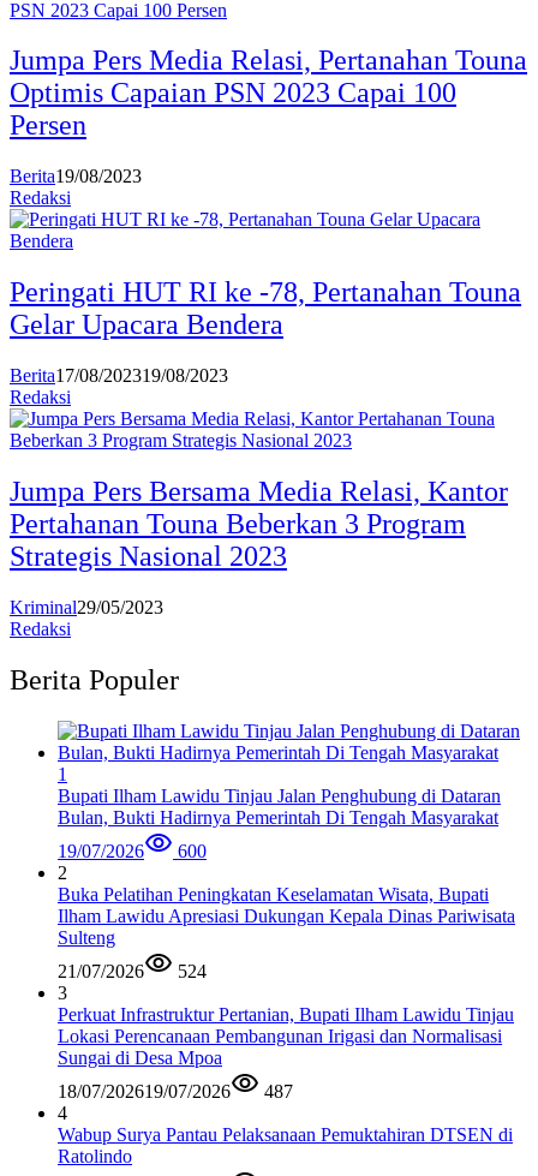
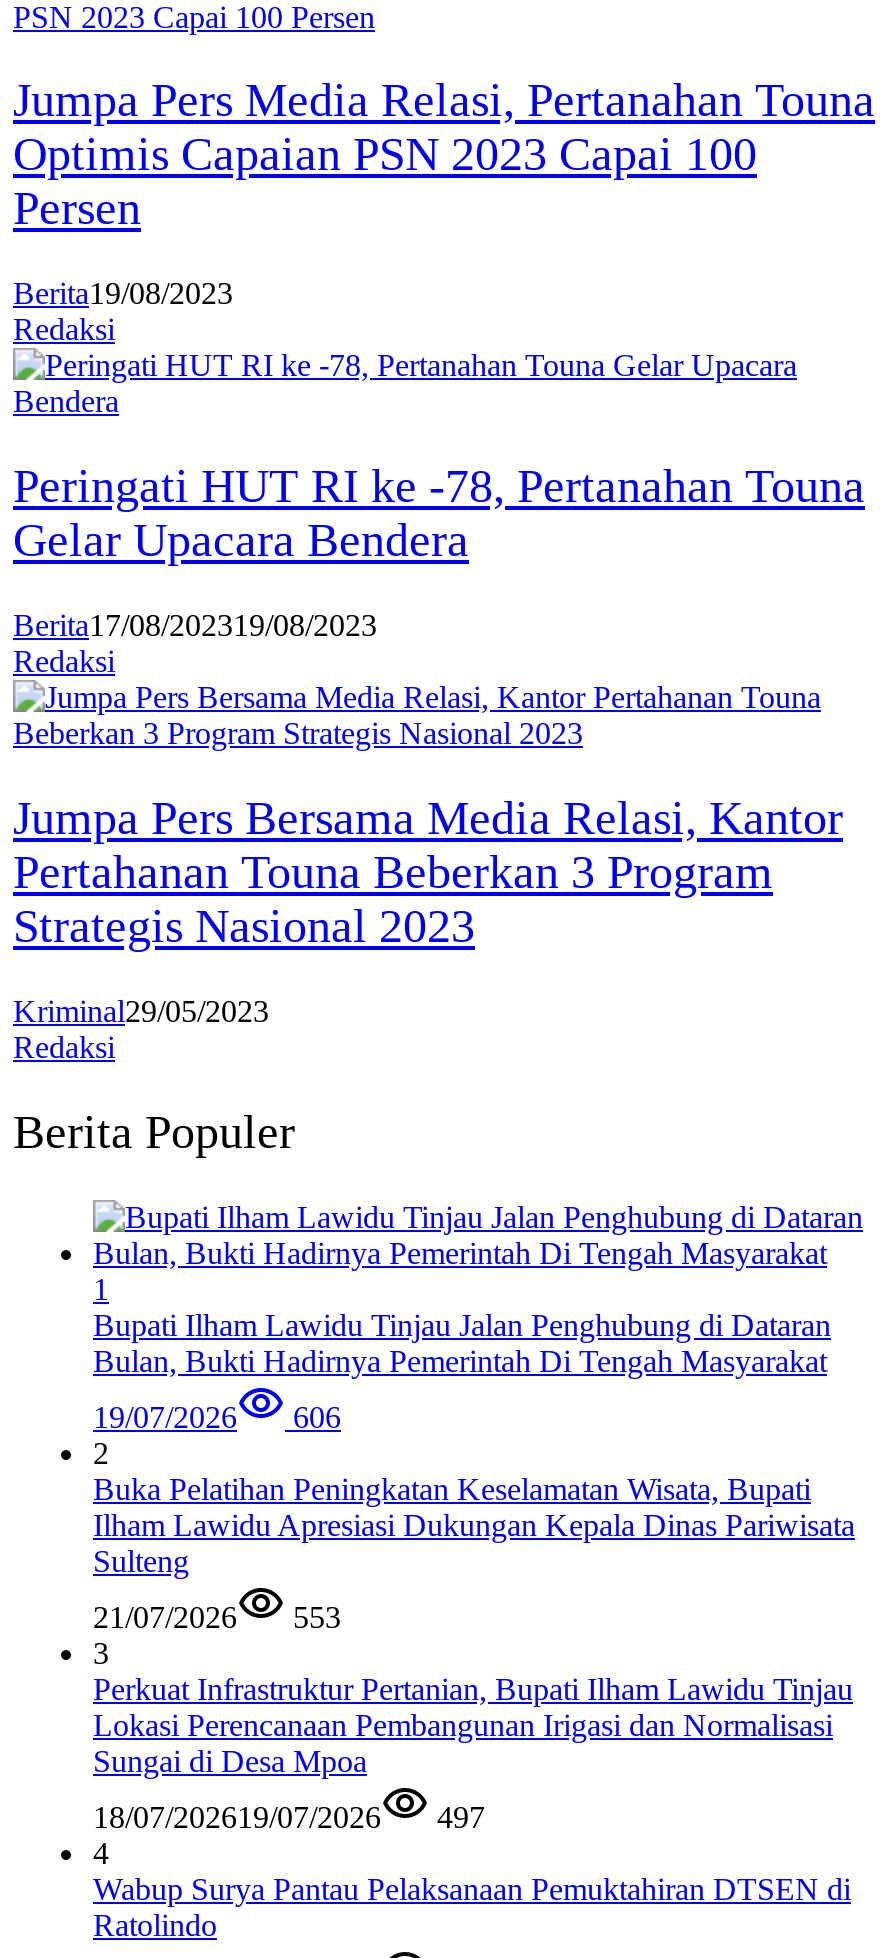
[58,841,207,861] 19/07/2026 600 -> [93,1400,341,1434] 19/07/2026 606
[58,961,207,981] 21/07/2026 524 -> [93,1600,341,1634] 21/07/2026 553
[58,1081,293,1101] 18/07/202619/07/2026 487 -> [93,1800,485,1834] 18/07/202619/07/2026 497

